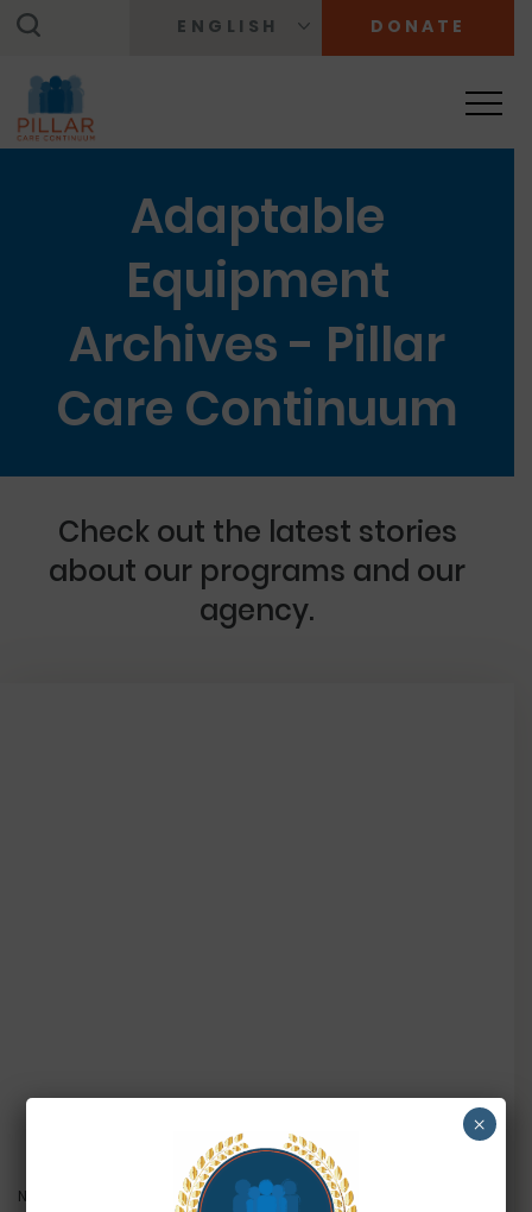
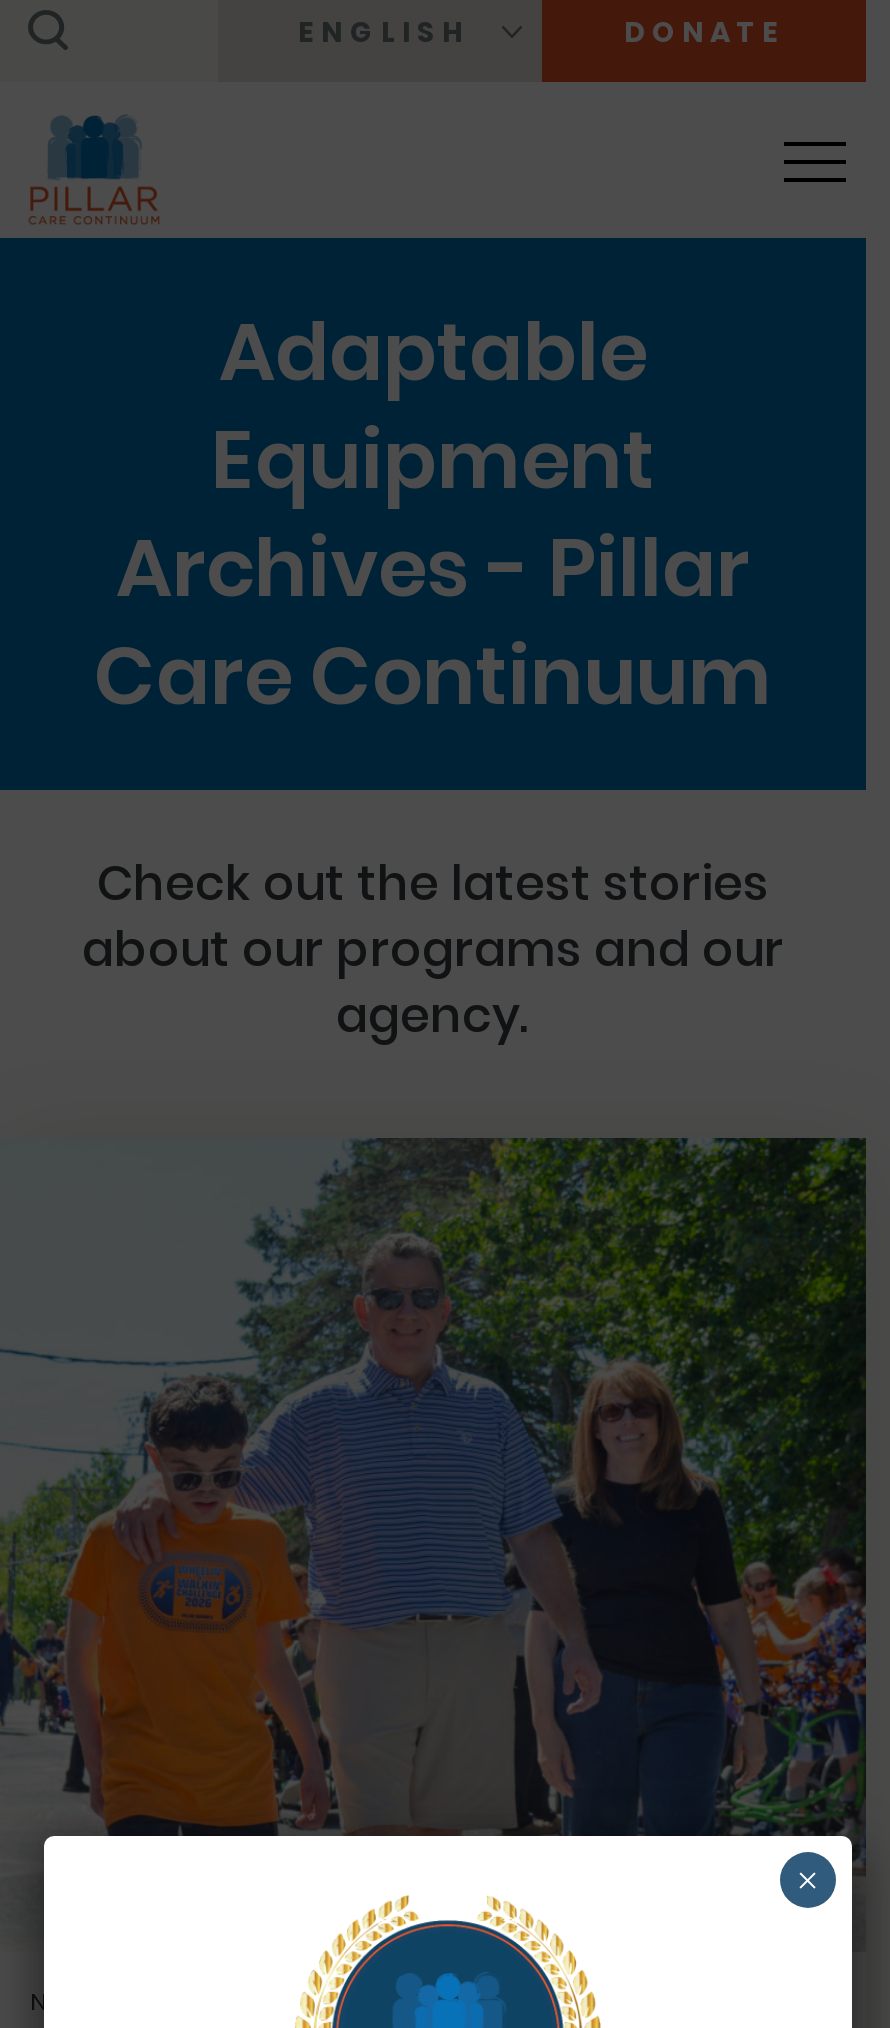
none -> [6,1138,866,1858] [image]

